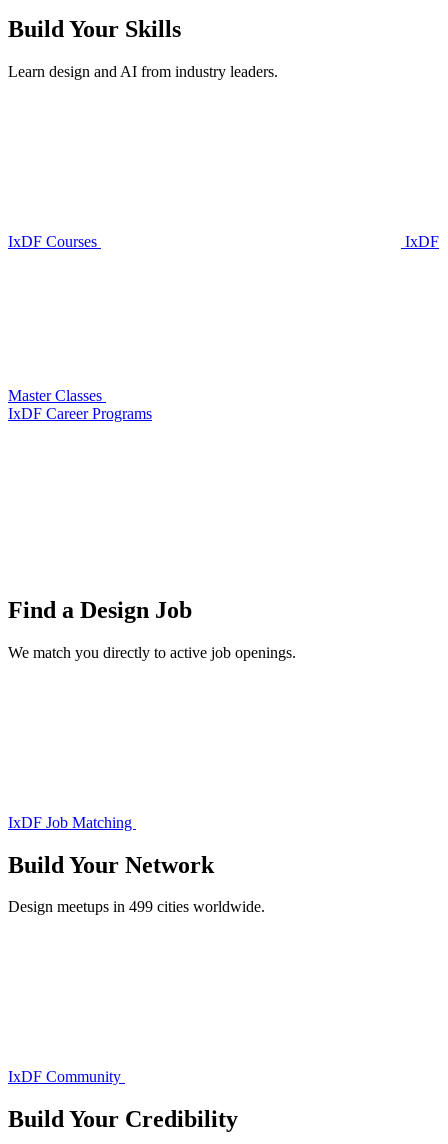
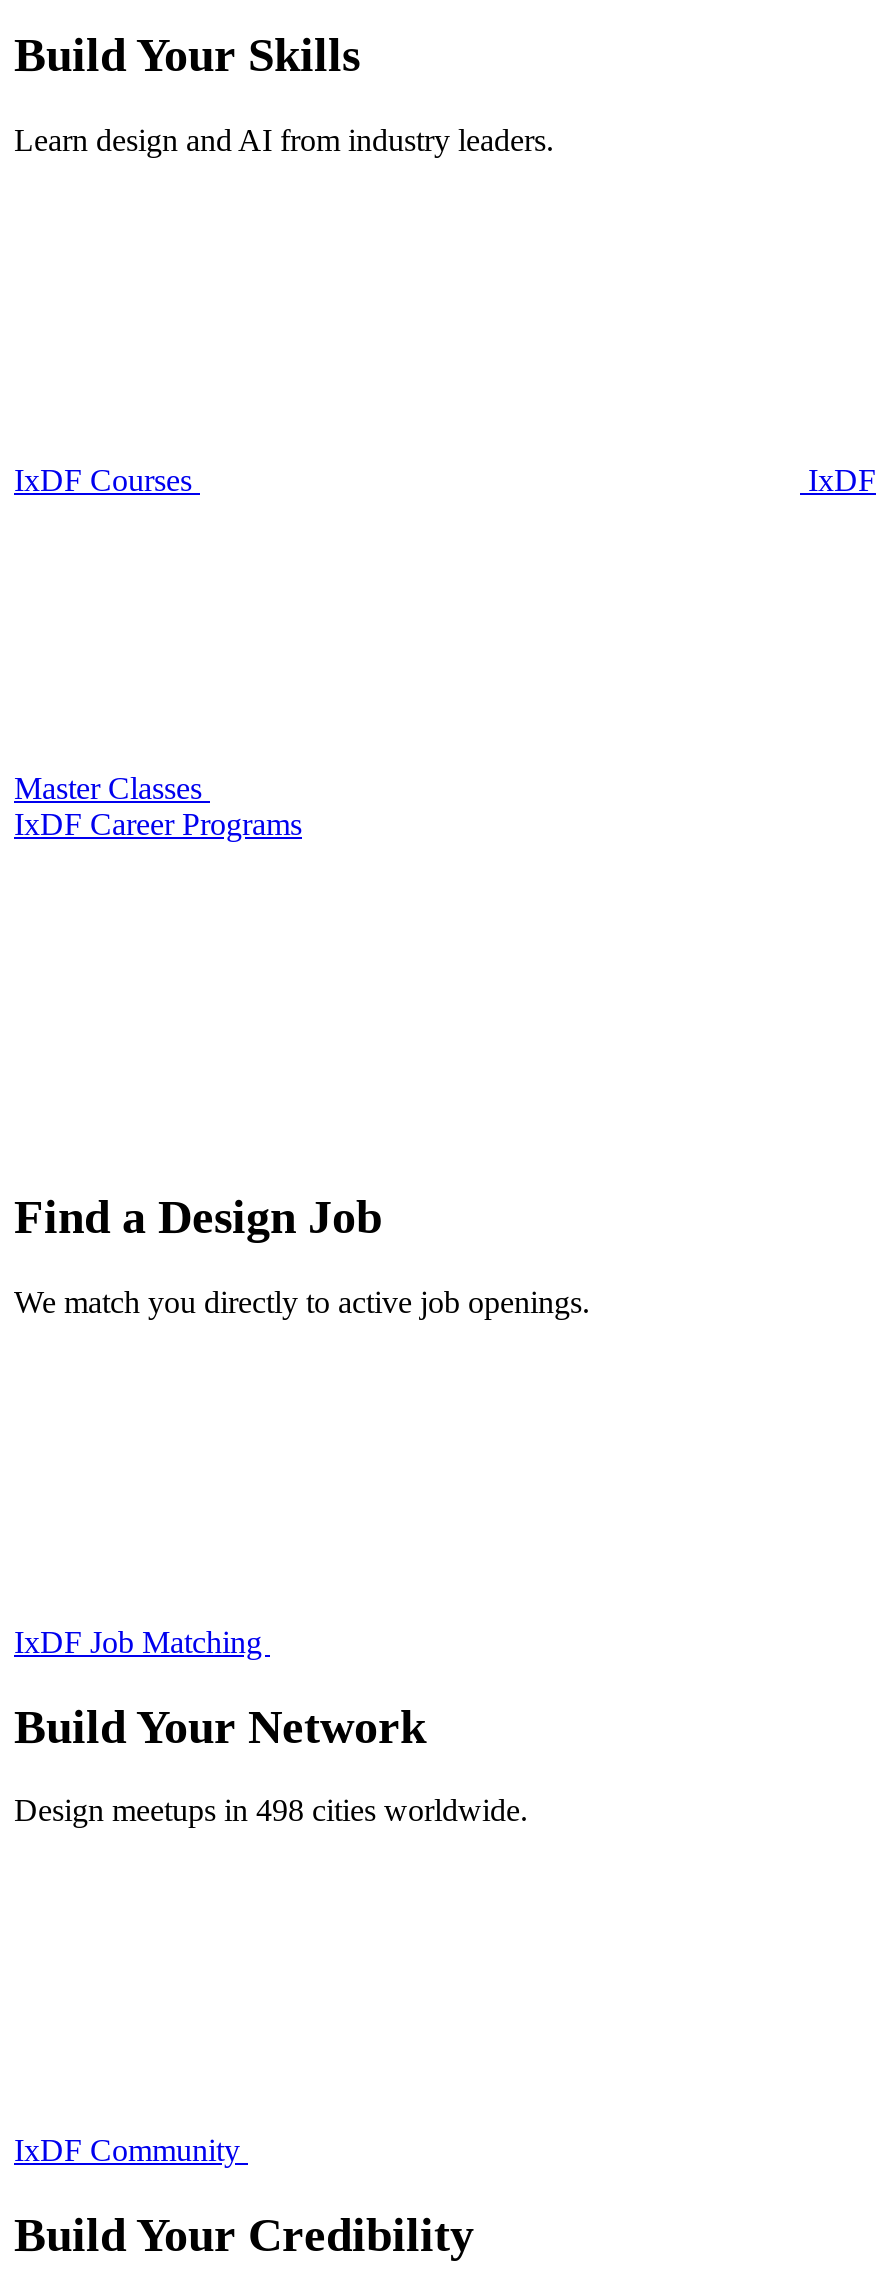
[8,898,265,915] Design meetups in 499 cities worldwide. -> [14,1794,528,1828] Design meetups in 498 cities worldwide.

